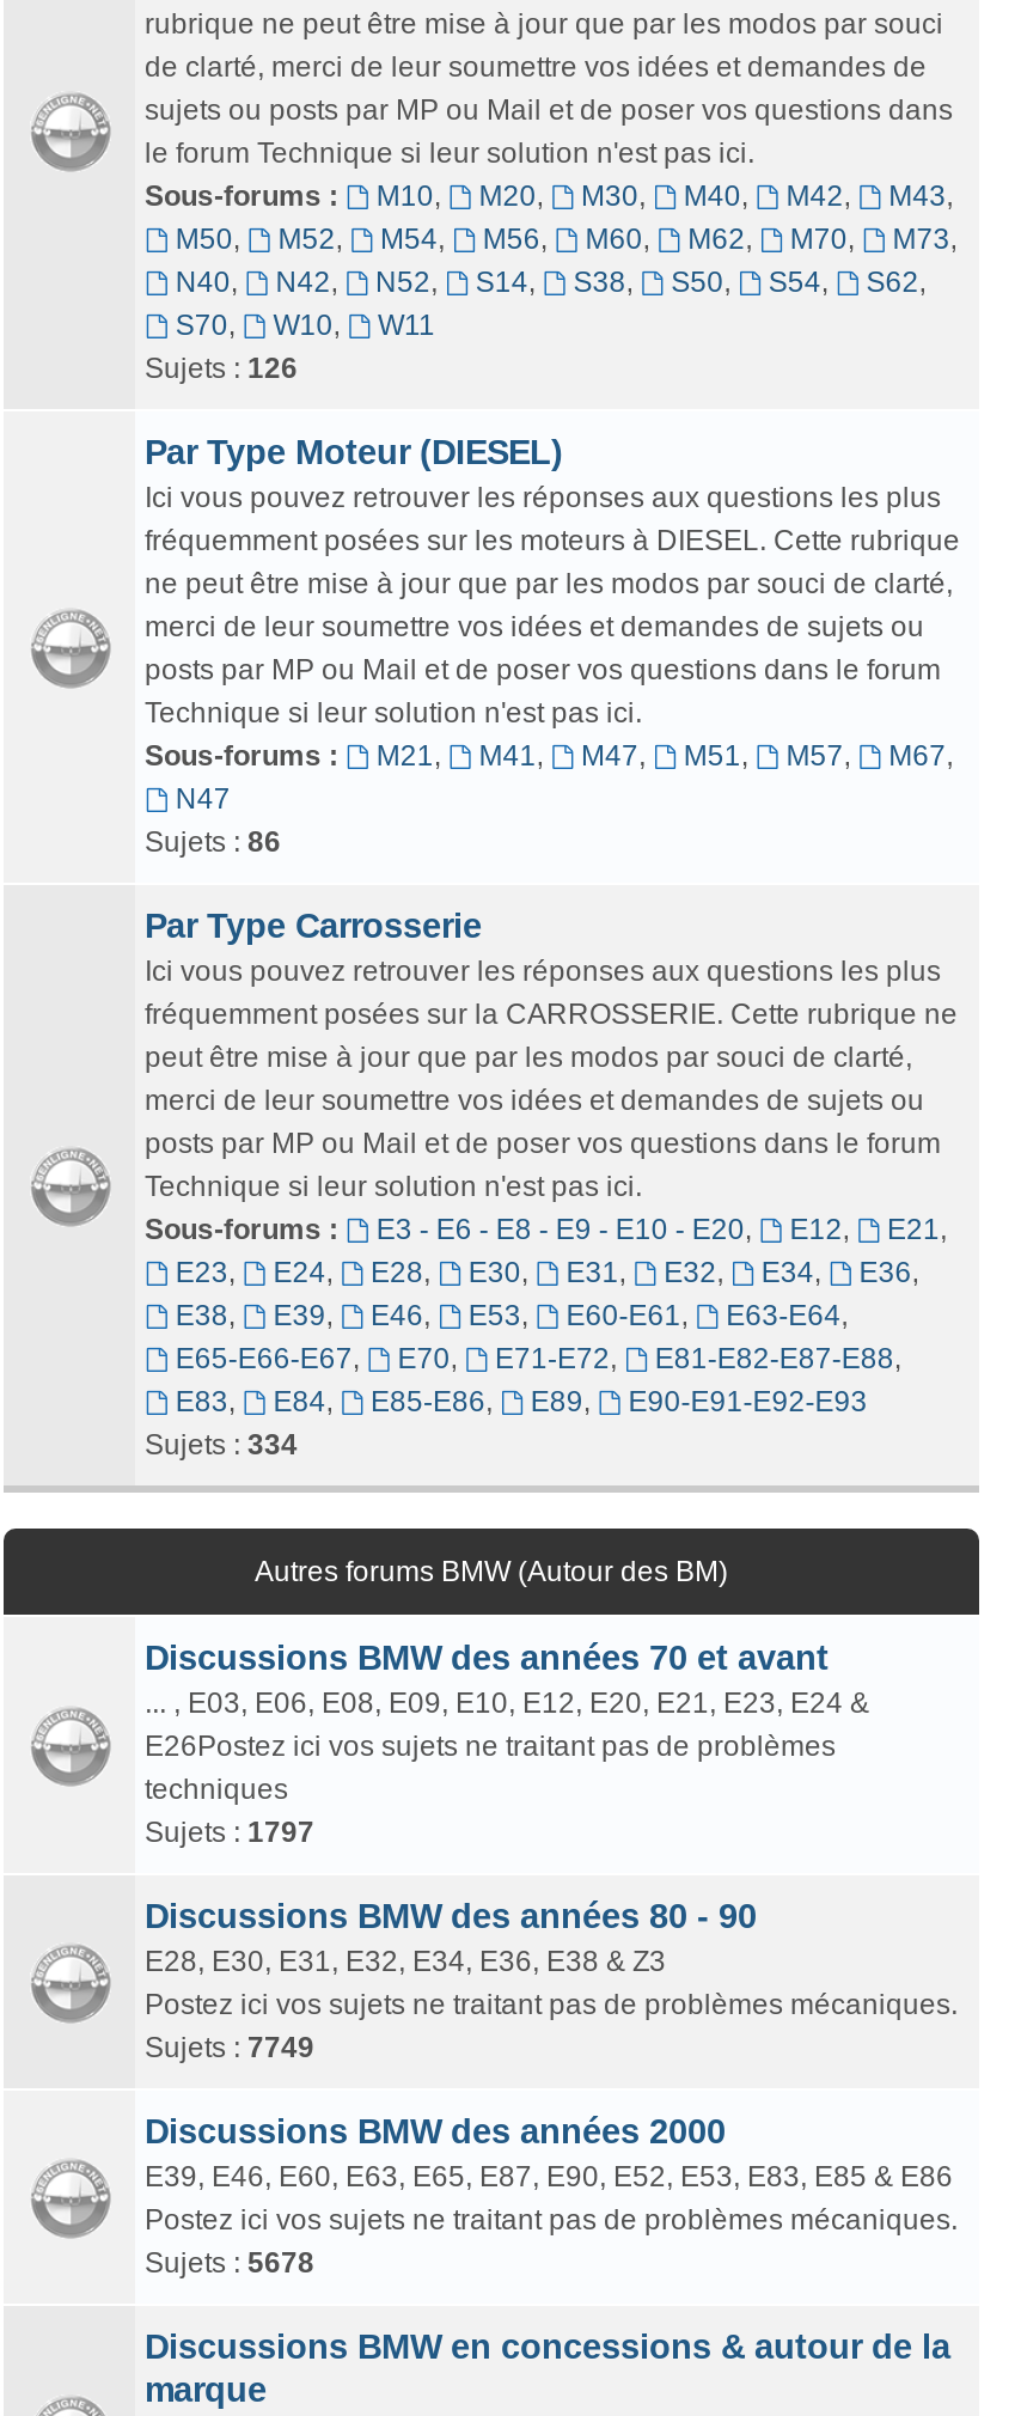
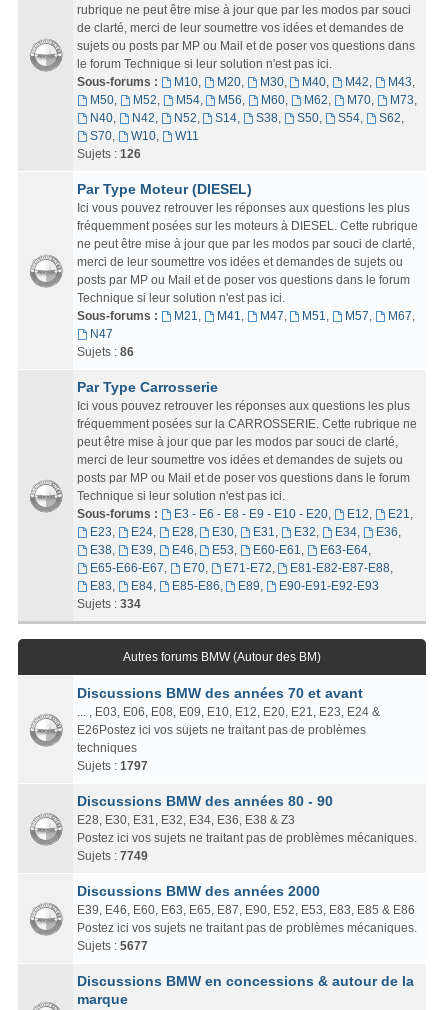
[145,2246,314,2279] Sujets : 5678 -> [77,939,148,953] Sujets : 5677

